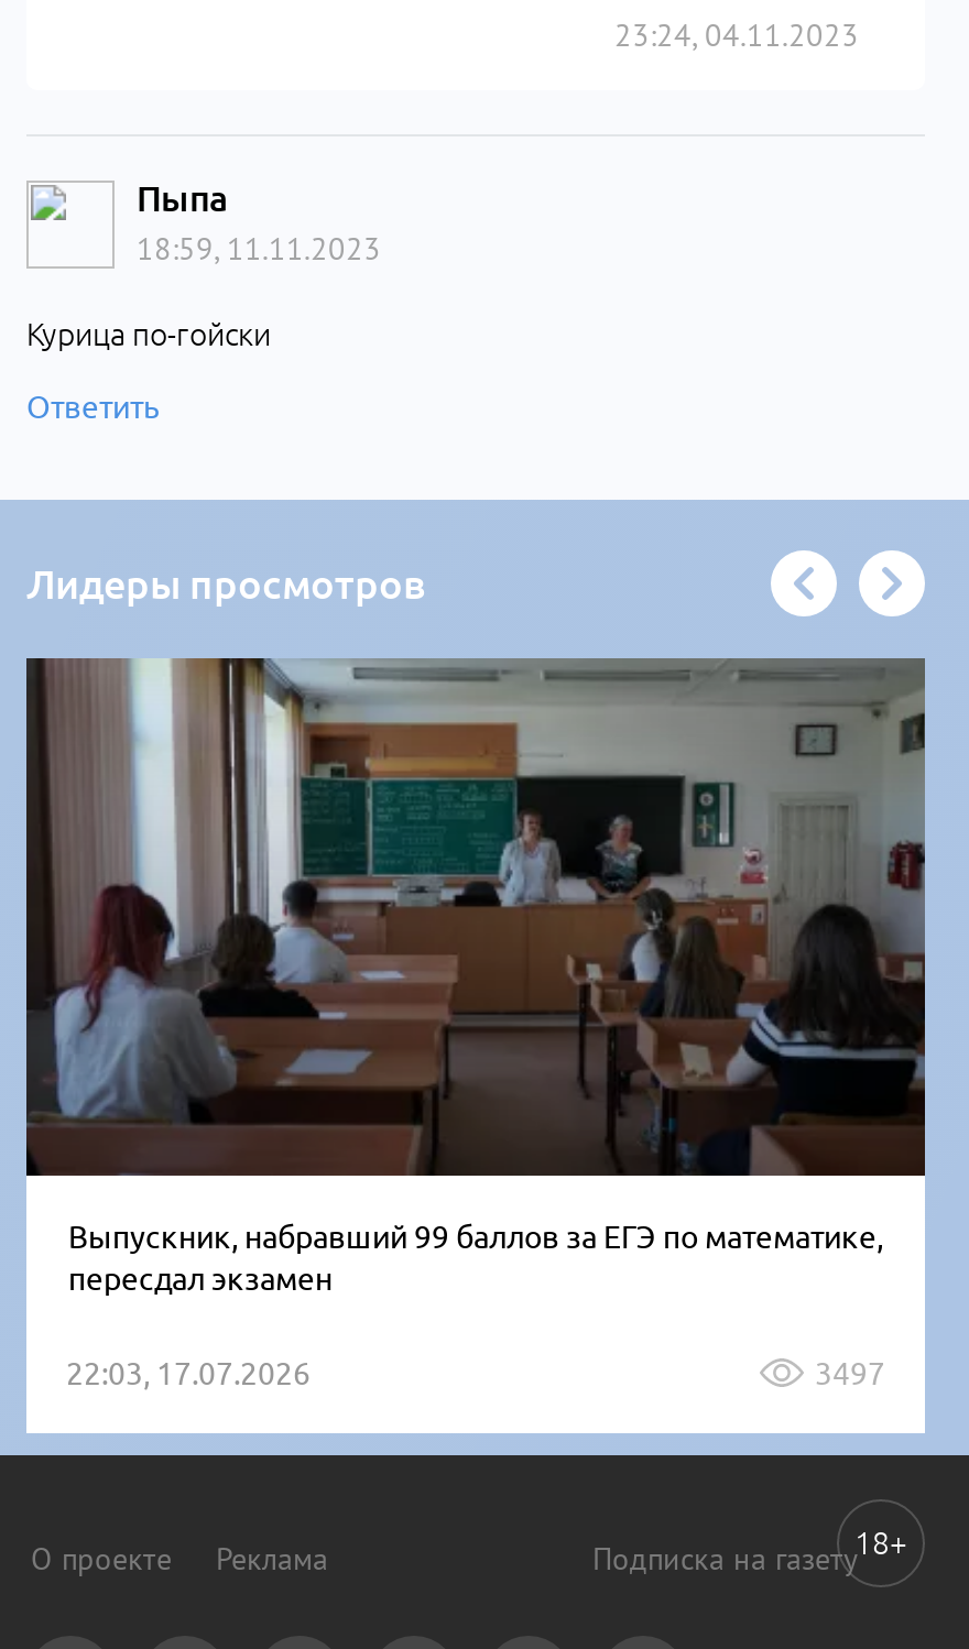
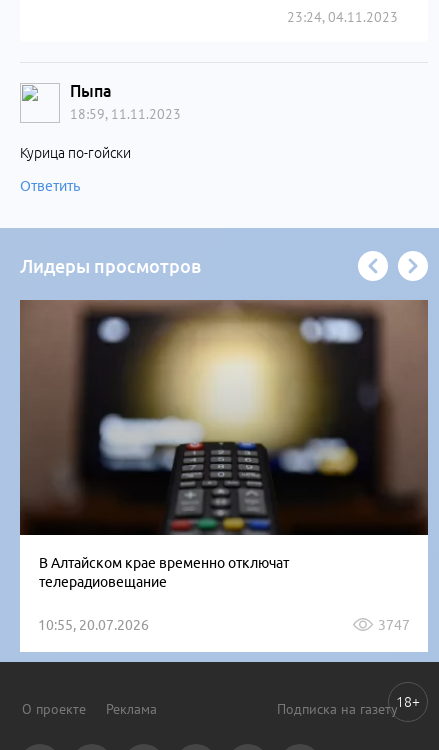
[26,658,925,1296] [image] | Выпускник, набравший 99 баллов за ЕГЭ по математике, | пересдал экзамен -> [20,299,428,590] [image] | В Алтайском крае временно отключат | телерадиовещание
[66,1355,885,1391] 22:03, 17.07.2026 | 3497 -> [38,617,410,633] 10:55, 20.07.2026 | 3747

